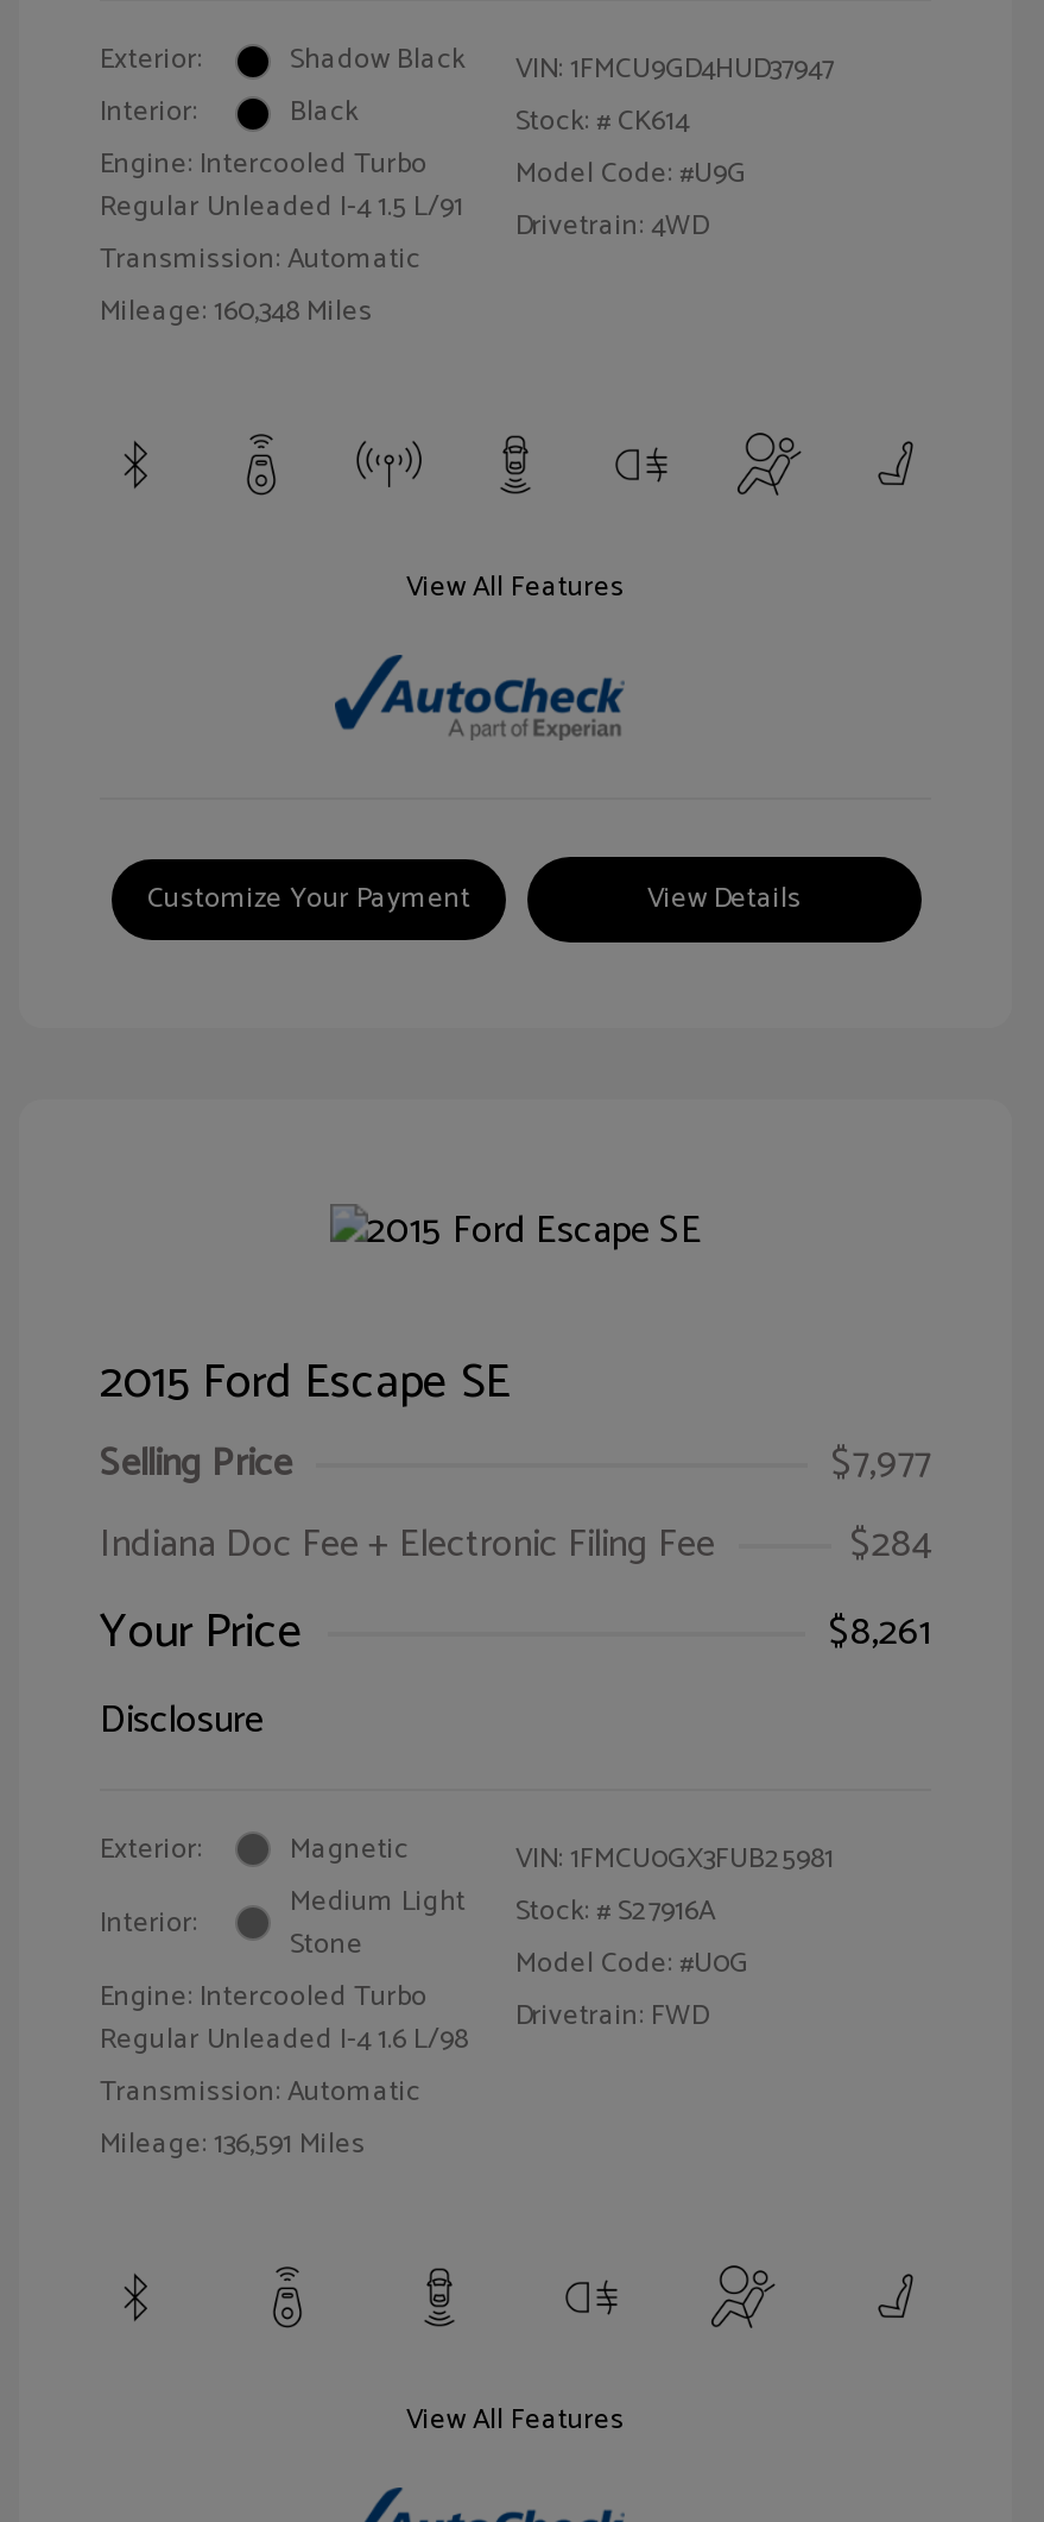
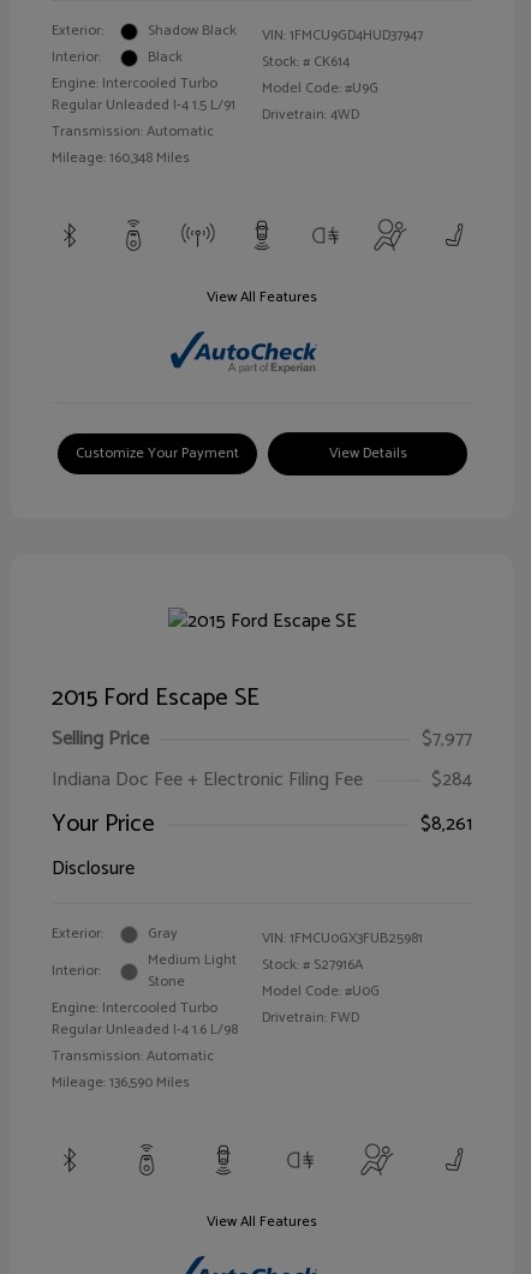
[290,1826,409,1872] Magnetic -> [148,923,178,945] Gray
[100,2121,366,2166] Mileage: 136,591 Miles -> [52,1072,190,1094] Mileage: 136,590 Miles

